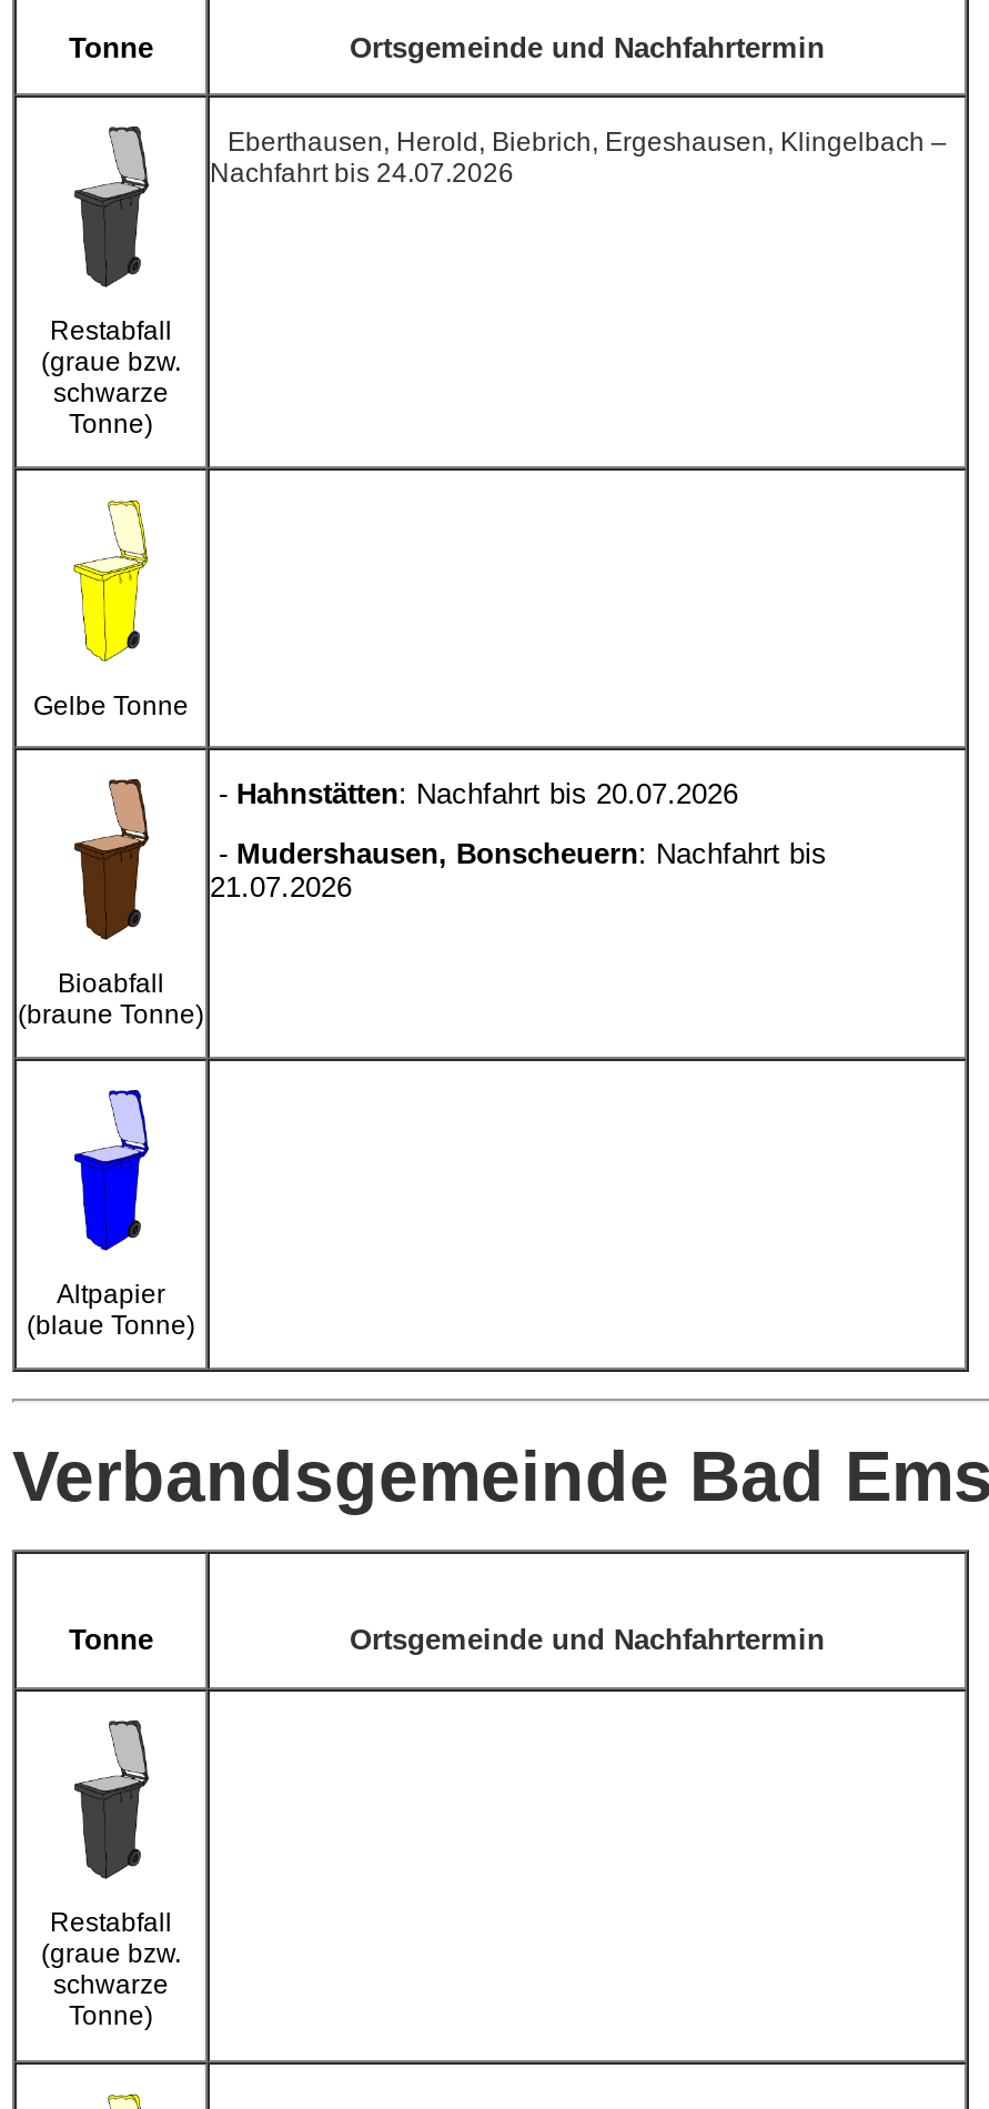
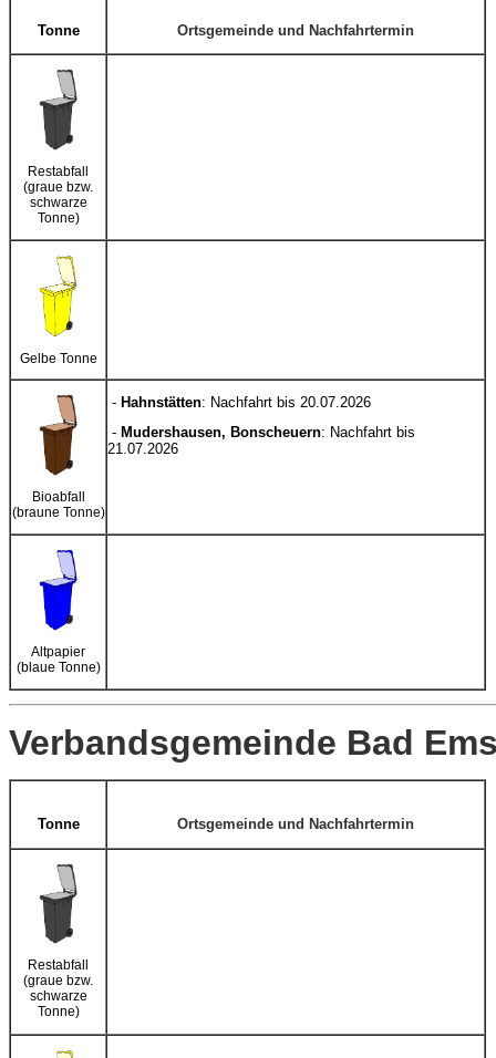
[210,128,947,190] Eberthausen, Herold, Biebrich, Ergeshausen, Klingelbach – | Nachfahrt bis 24.07.2026 -> none

